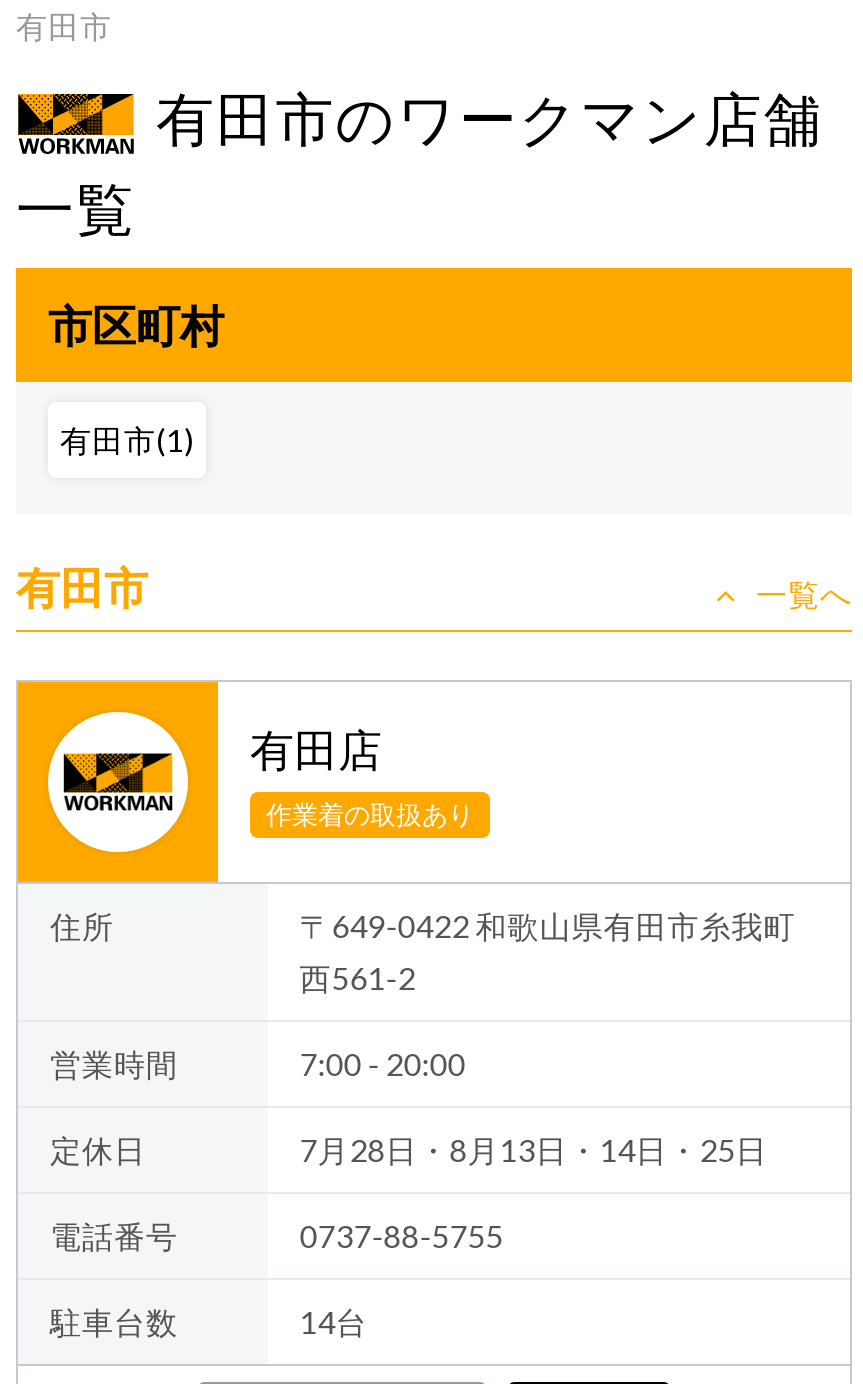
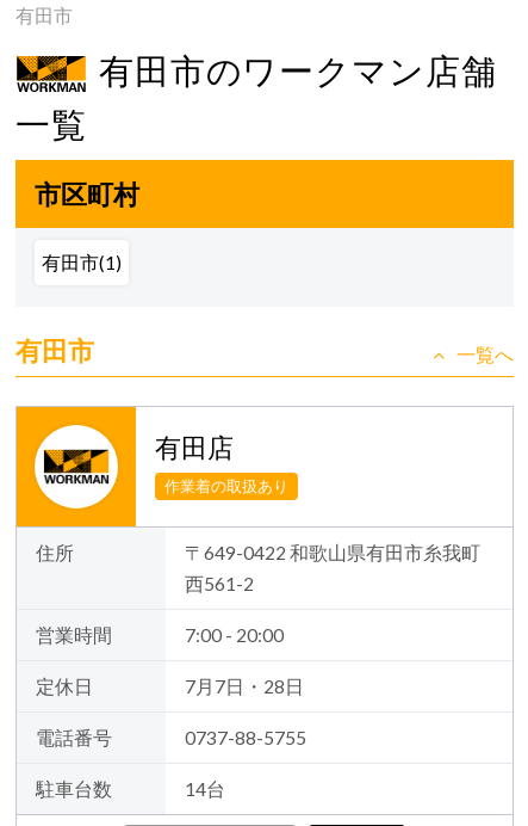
[300,1133,768,1169] 7月28日・8月13日・14日・25日 -> [185,676,304,698] 7月7日・28日

